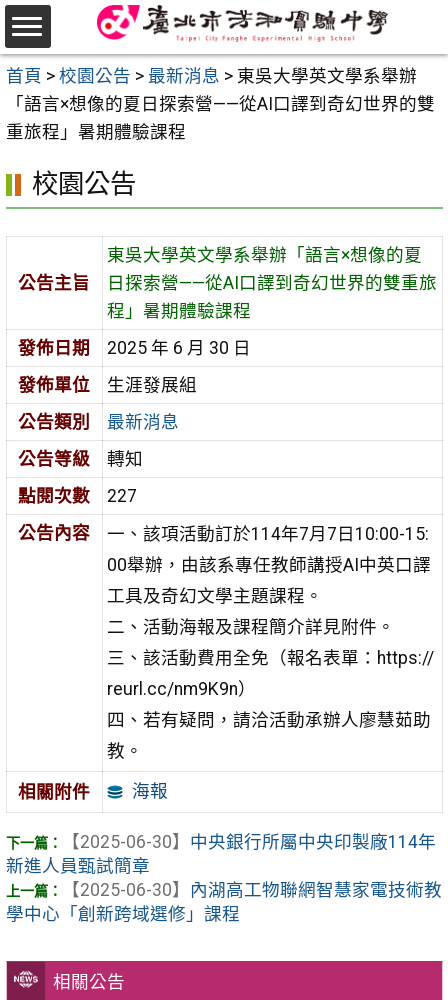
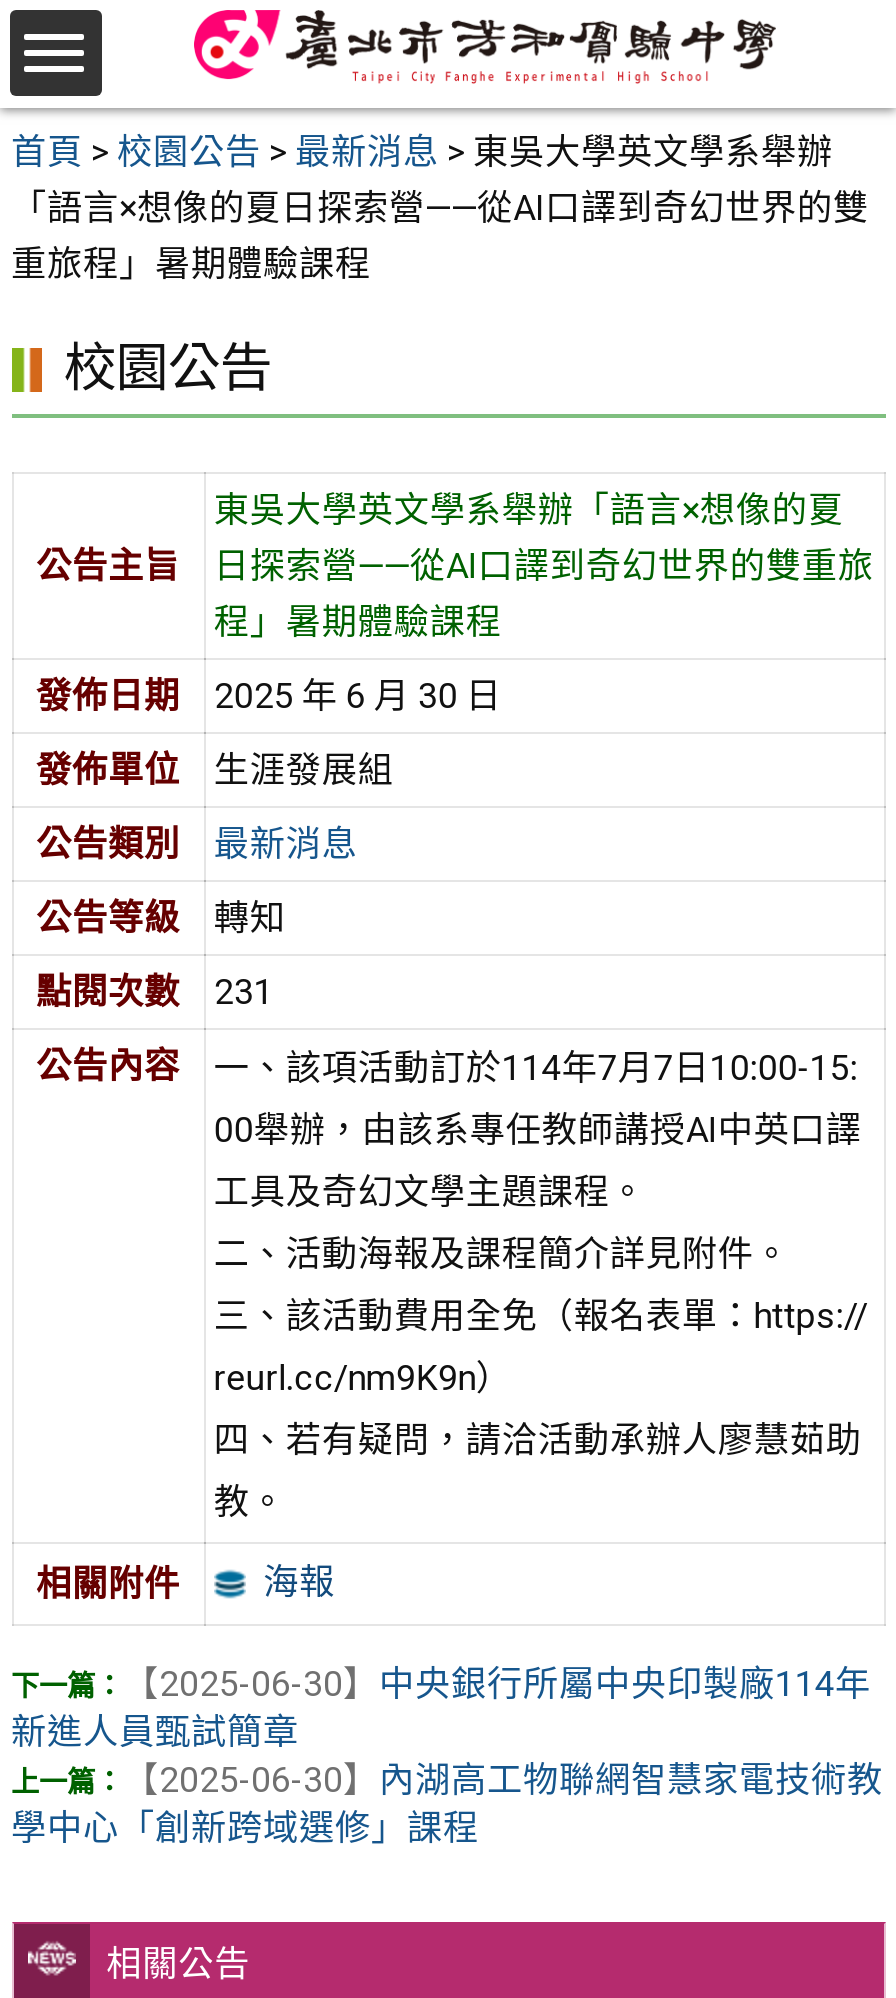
[18,485,137,505] 點閱次數 227 -> [36,971,274,1011] 點閱次數 231

